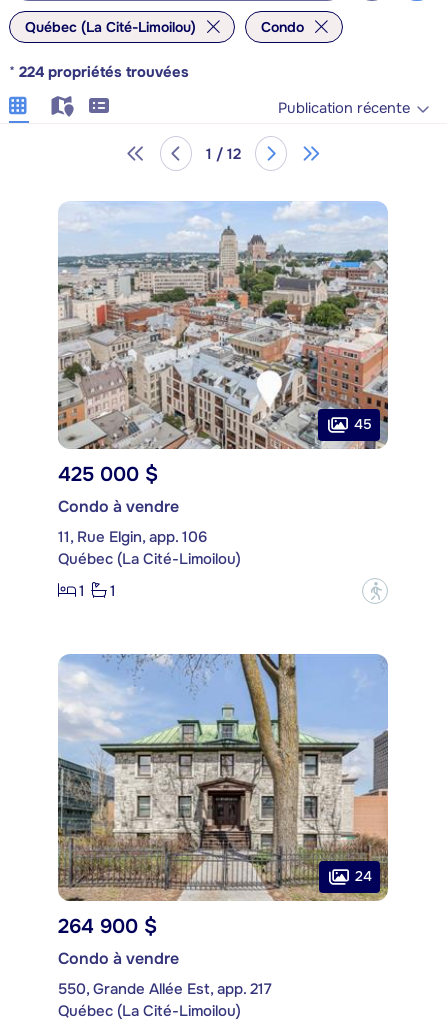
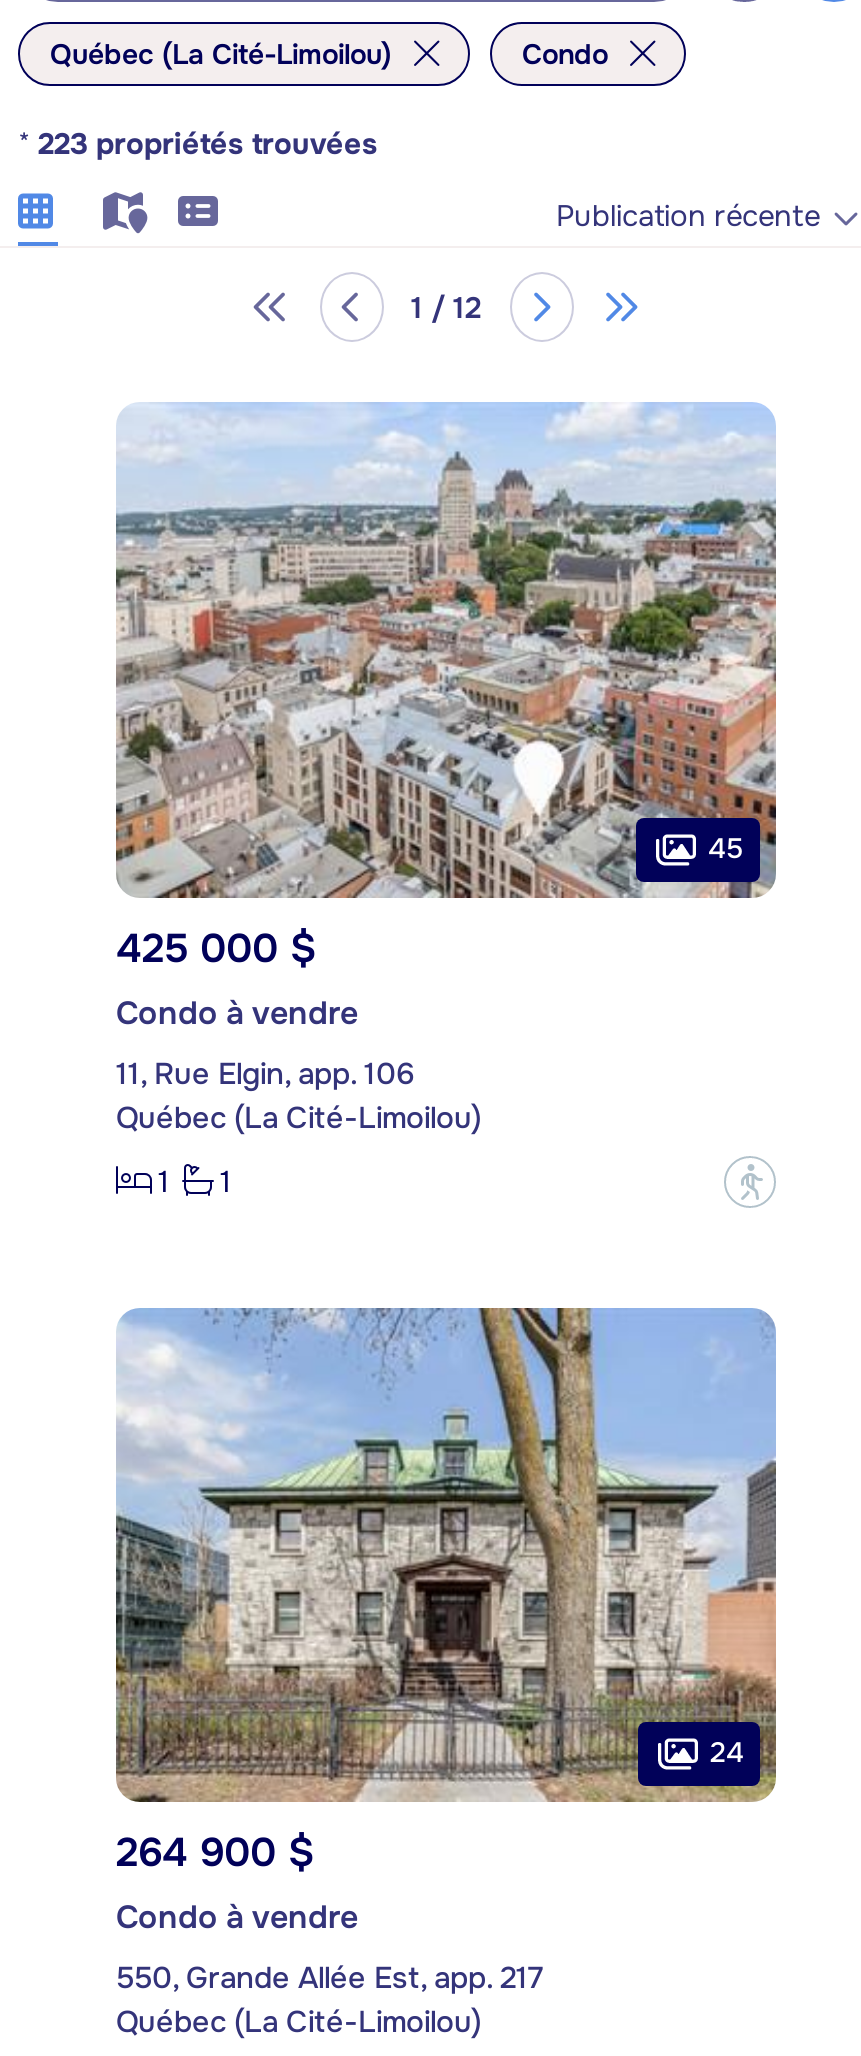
[9,63,189,82] * 224 propriétés trouvées -> [18,126,378,164] * 223 propriétés trouvées

